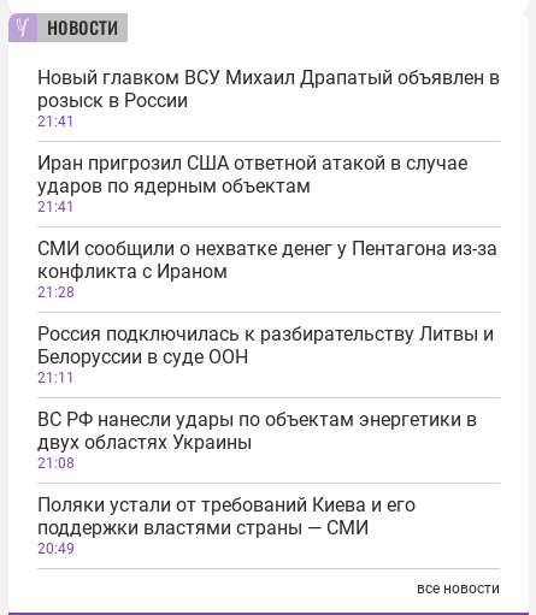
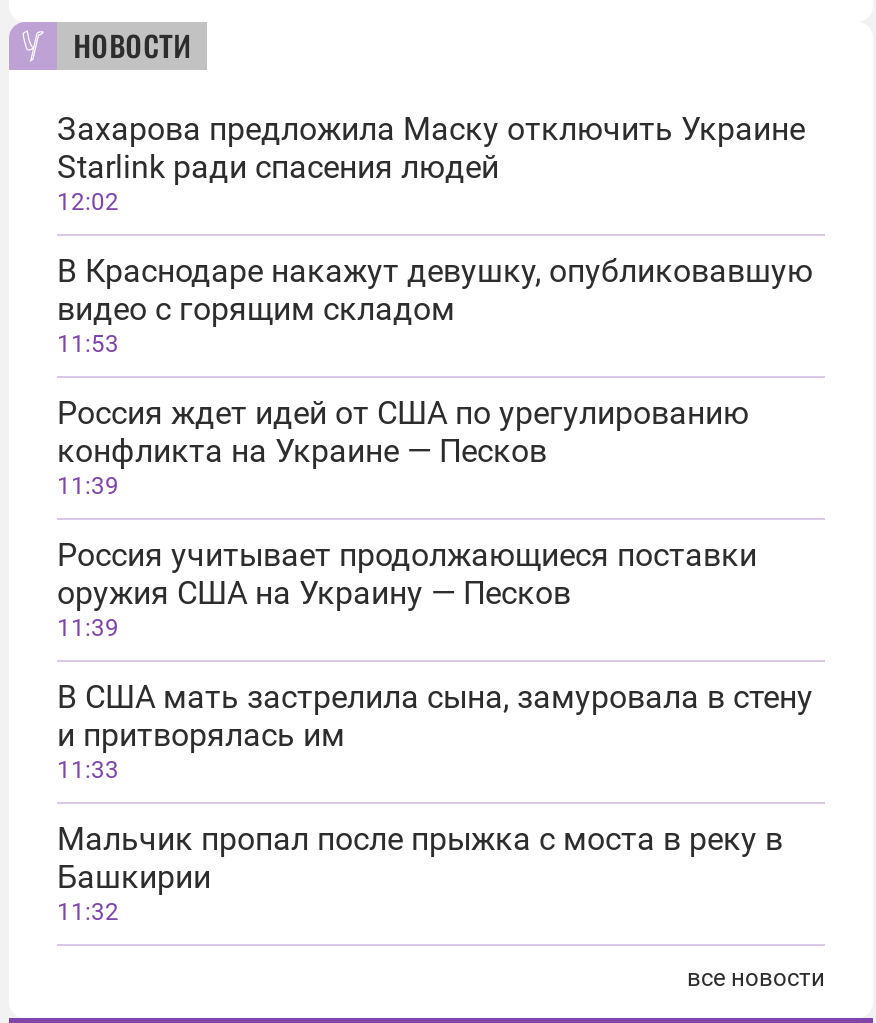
[37,66,500,130] Новый главком ВСУ Михаил Драпатый объявлен в | розыск в России | 21:41 -> [57,110,805,216] Захарова предложила Маску отключить Украине | Starlink ради спасения людей | 12:02
[37,151,467,215] Иран пригрозил США ответной атакой в случае | ударов по ядерным объектам | 21:41 -> [57,252,813,358] В Краснодаре накажут девушку, опубликовавшую | видео с горящим складом | 11:53
[37,237,497,301] СМИ сообщили о нехватке денег у Пентагона из-за | конфликта с Ираном | 21:28 -> [57,394,749,500] Россия ждет идей от США по урегулированию | конфликта на Украине — Песков | 11:39
[37,322,494,386] Россия подключилась к разбирательству Литвы и | Белоруссии в суде ООН | 21:11 -> [57,536,757,642] Россия учитывает продолжающиеся поставки | оружия США на Украину — Песков | 11:39
[37,408,477,472] ВС РФ нанесли удары по объектам энергетики в | двух областях Украины | 21:08 -> [57,678,813,784] В США мать застрелила сына, замуровала в стену | и притворялась им | 11:33
[37,493,416,557] Поляки устали от требований Киева и его | поддержки властями страны — СМИ | 20:49 -> [57,820,783,926] Мальчик пропал после прыжка с моста в реку в | Башкирии | 11:32

